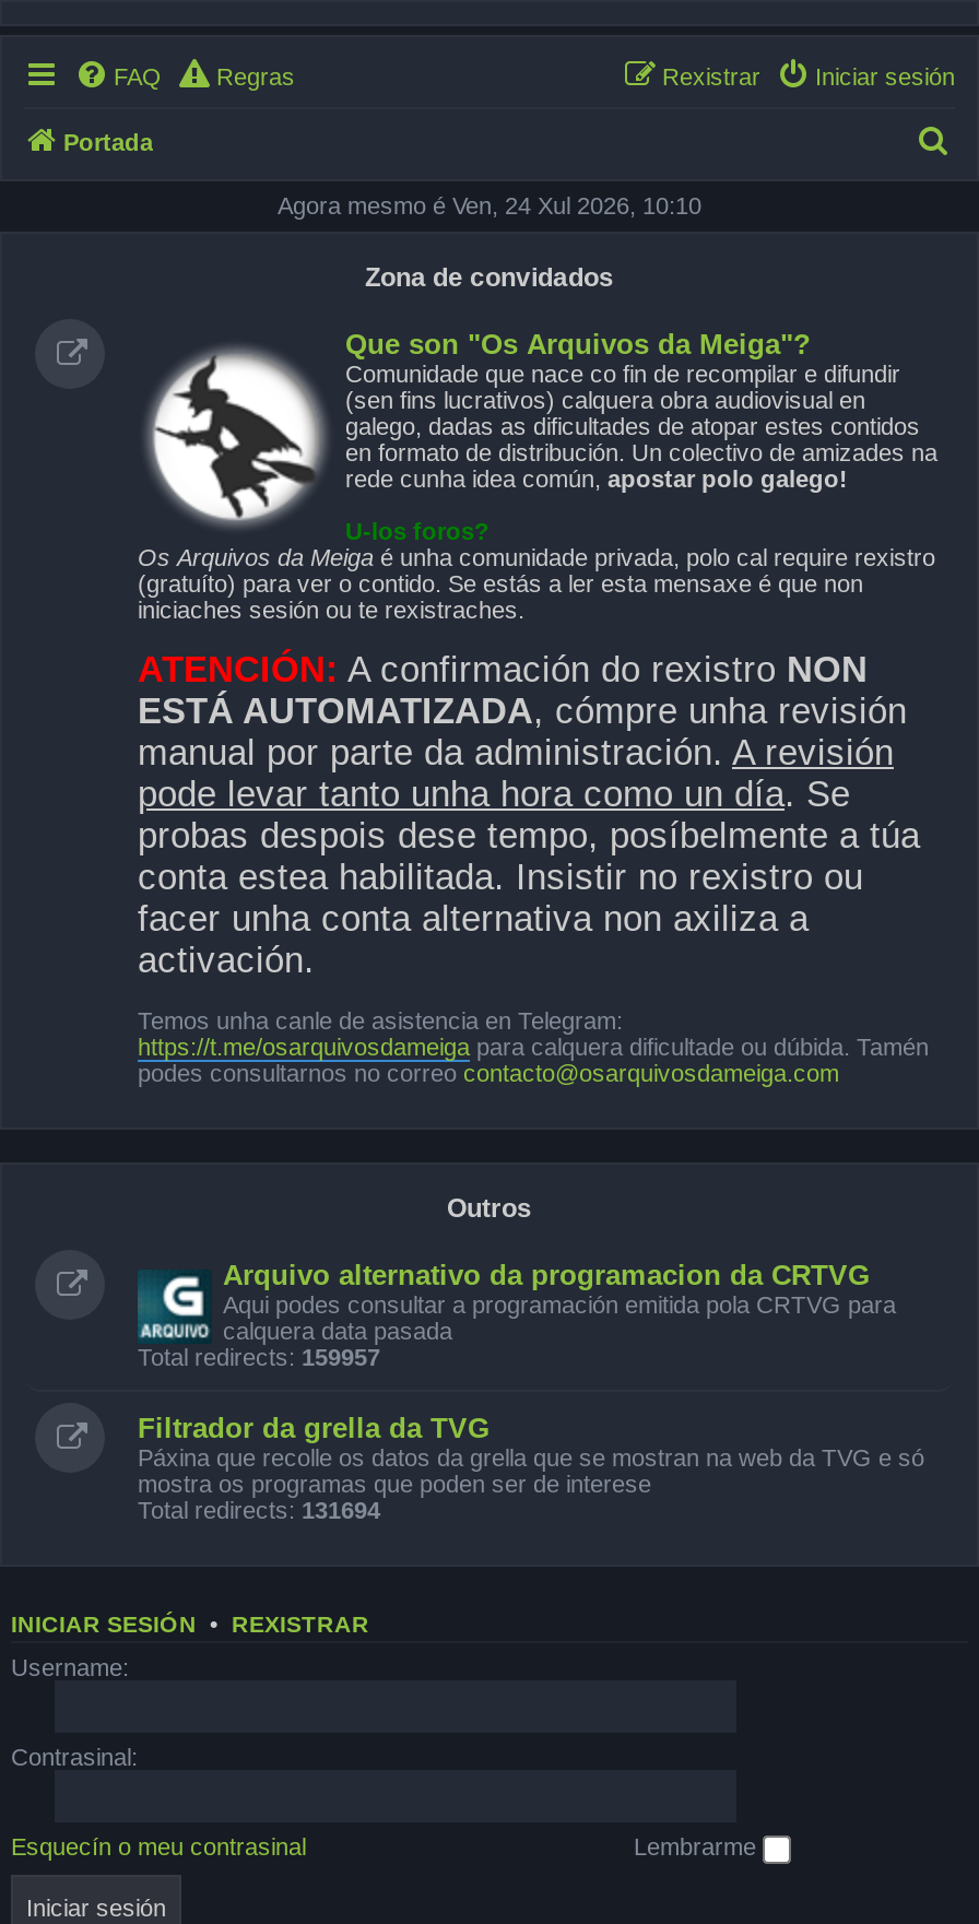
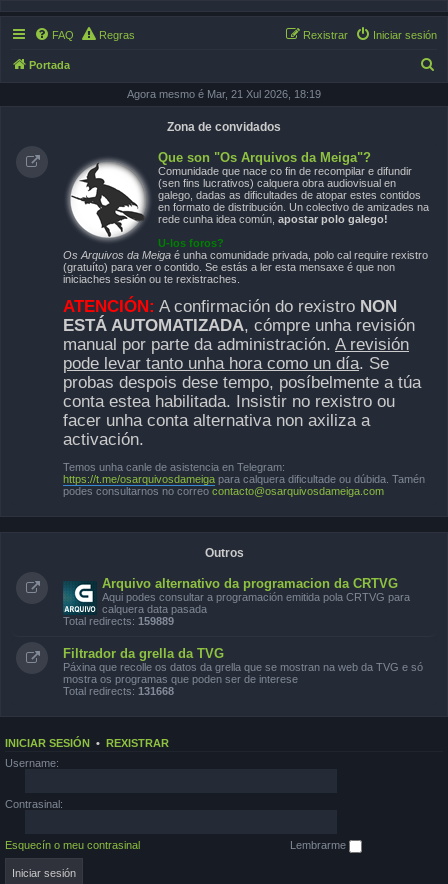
[278,192,701,219] Agora mesmo é Ven, 24 Xul 2026, 10:10 -> [127,88,321,100] Agora mesmo é Mar, 21 Xul 2026, 18:19
[138,1344,380,1370] Total redirects: 159957 -> [63,615,174,627] Total redirects: 159889
[138,1497,380,1523] Total redirects: 131694 -> [63,685,174,697] Total redirects: 131668

